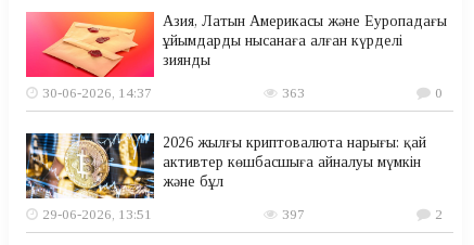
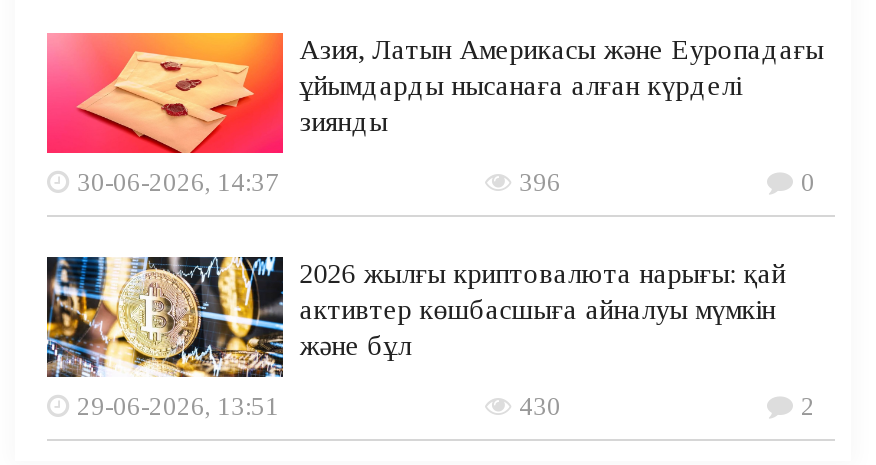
[282,84,305,101] 363 -> [519,167,561,197] 396
[282,206,305,222] 397 -> [519,391,561,421] 430

